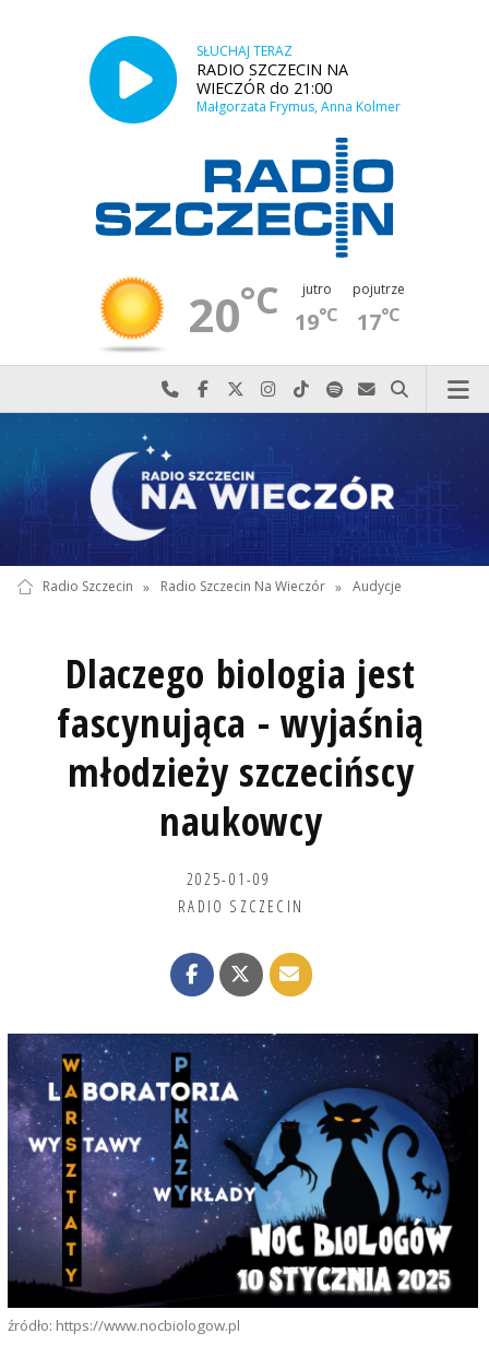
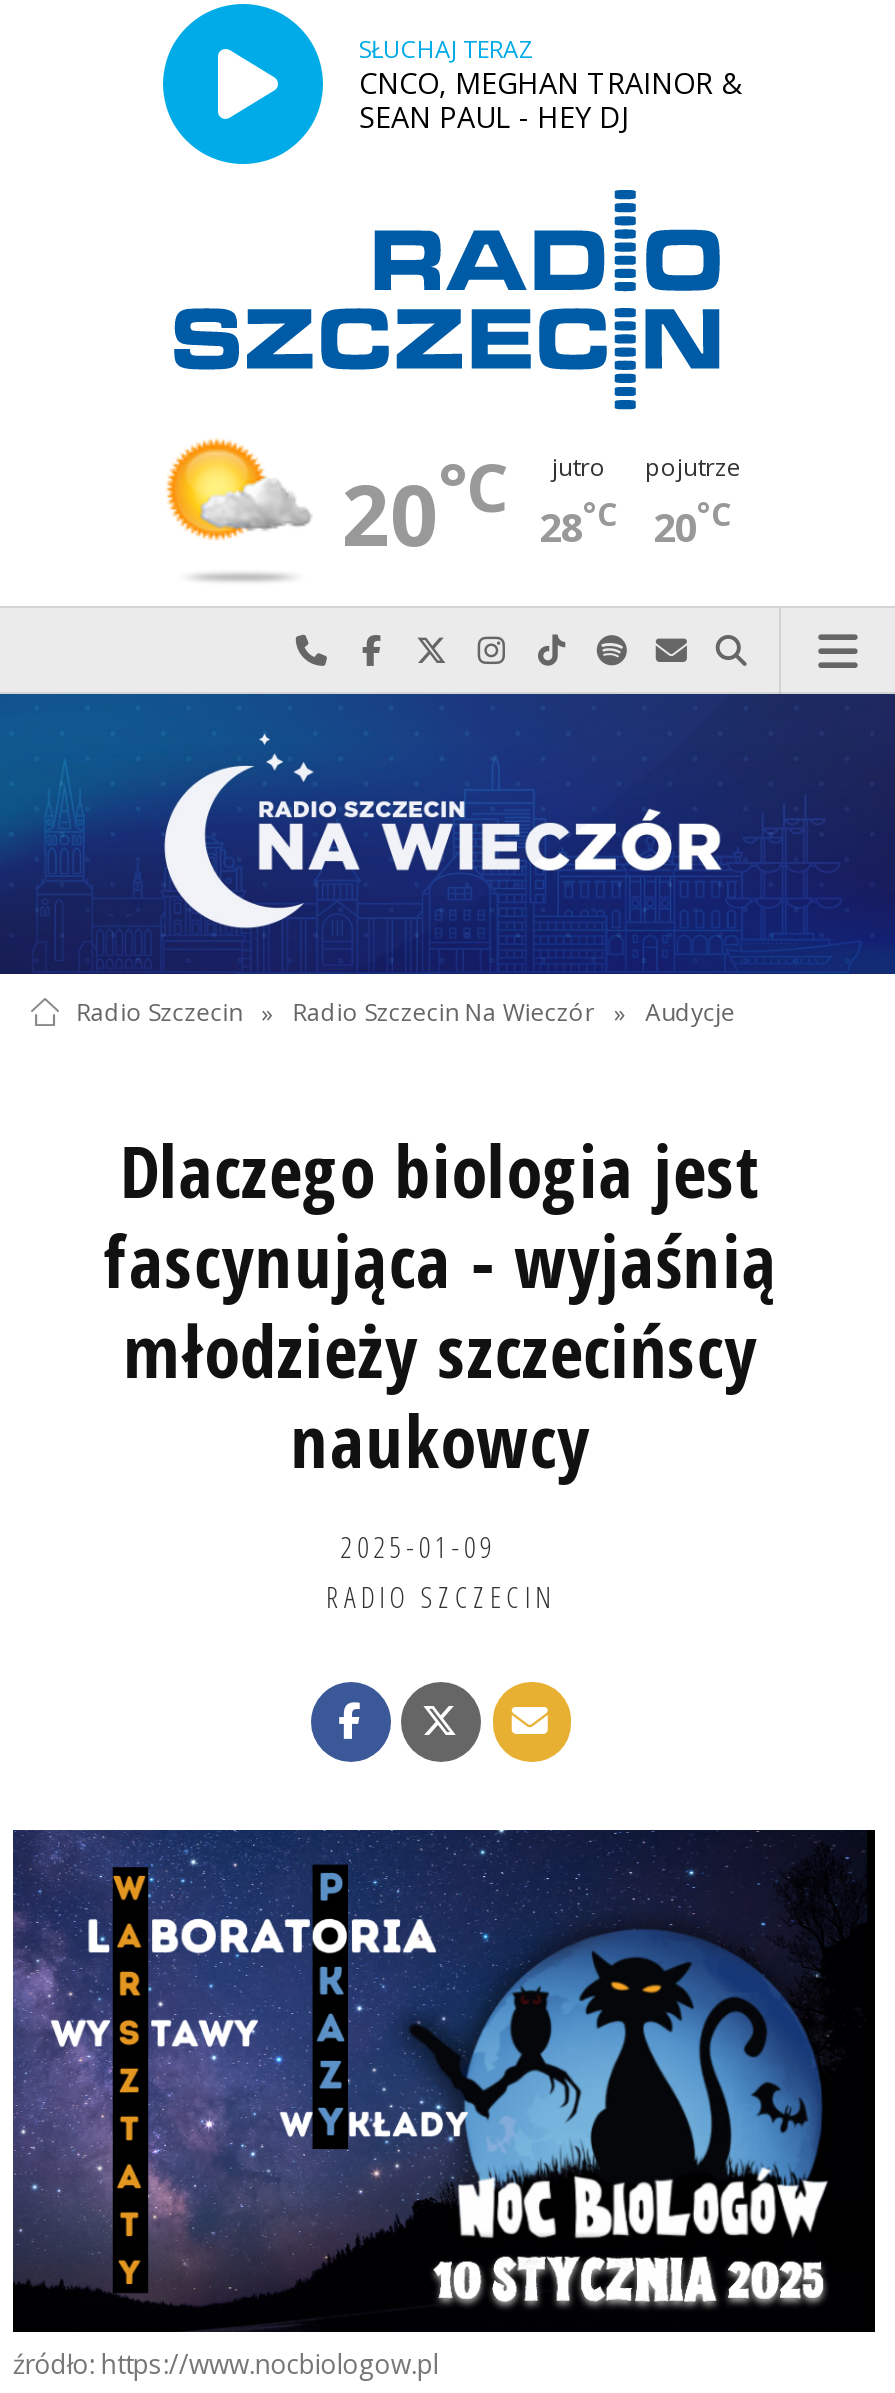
[196,59,401,115] RADIO SZCZECIN NA | WIECZÓR do 21:00 | Małgorzata Frymus, Anna Kolmer -> [359,63,743,135] CNCO, MEGHAN TRAINOR & | SEAN PAUL - HEY DJ
[93,274,169,340] [image] -> [165,438,311,558] [image]
[295,303,338,337] 19°C -> [539,493,619,555] 28°C
[357,303,401,337] 17°C -> [653,493,733,555] 20°C

